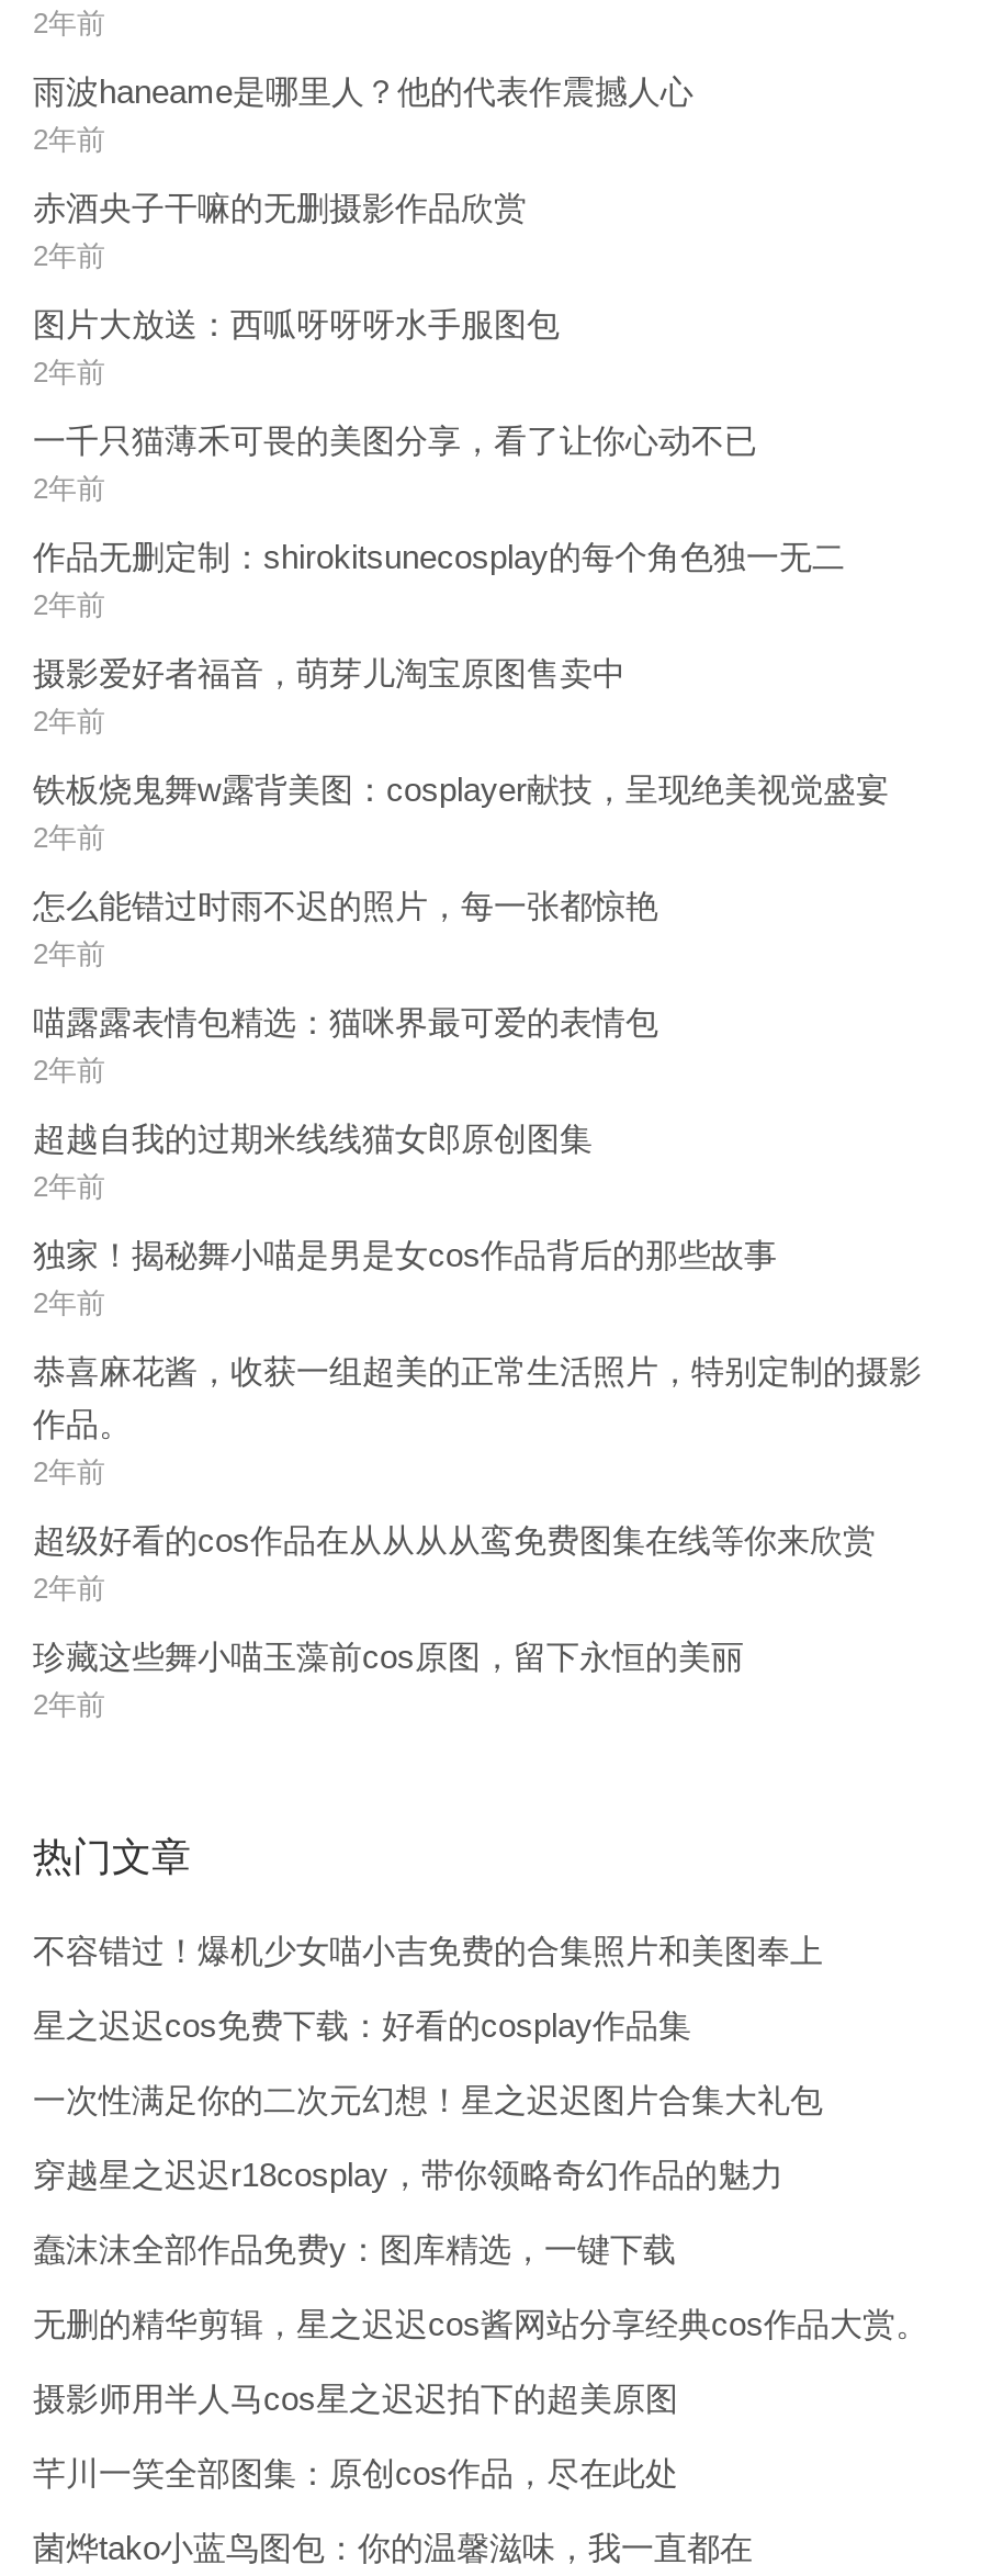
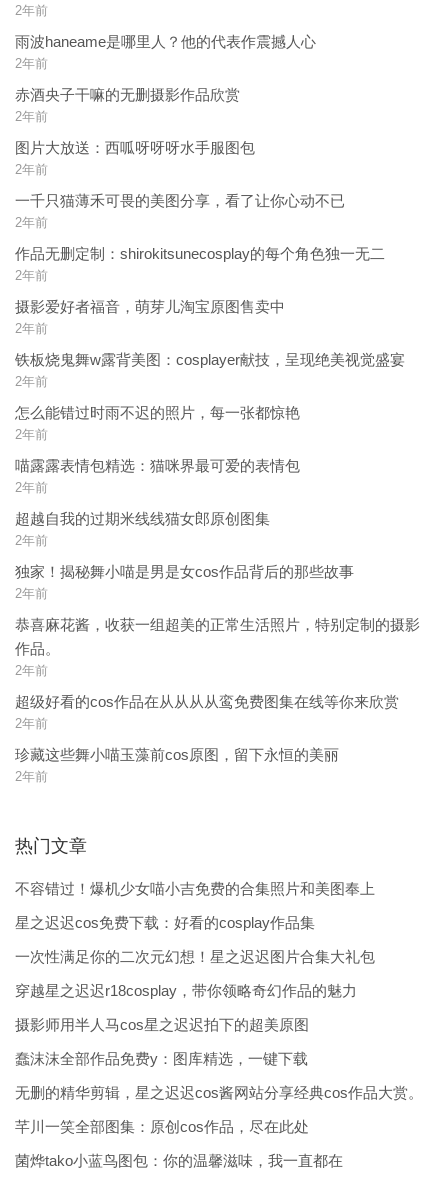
moved [33,2231,928,2343] -> [15,1050,423,1101]: 蠢沫沫全部作品免费y：图库精选，一键下载 | 无删的精华剪辑，星之迟迟cos酱网站分享经典cos作品大赏。
moved [33,2380,678,2417] -> [15,1016,309,1033]: 摄影师用半人马cos星之迟迟拍下的超美原图

